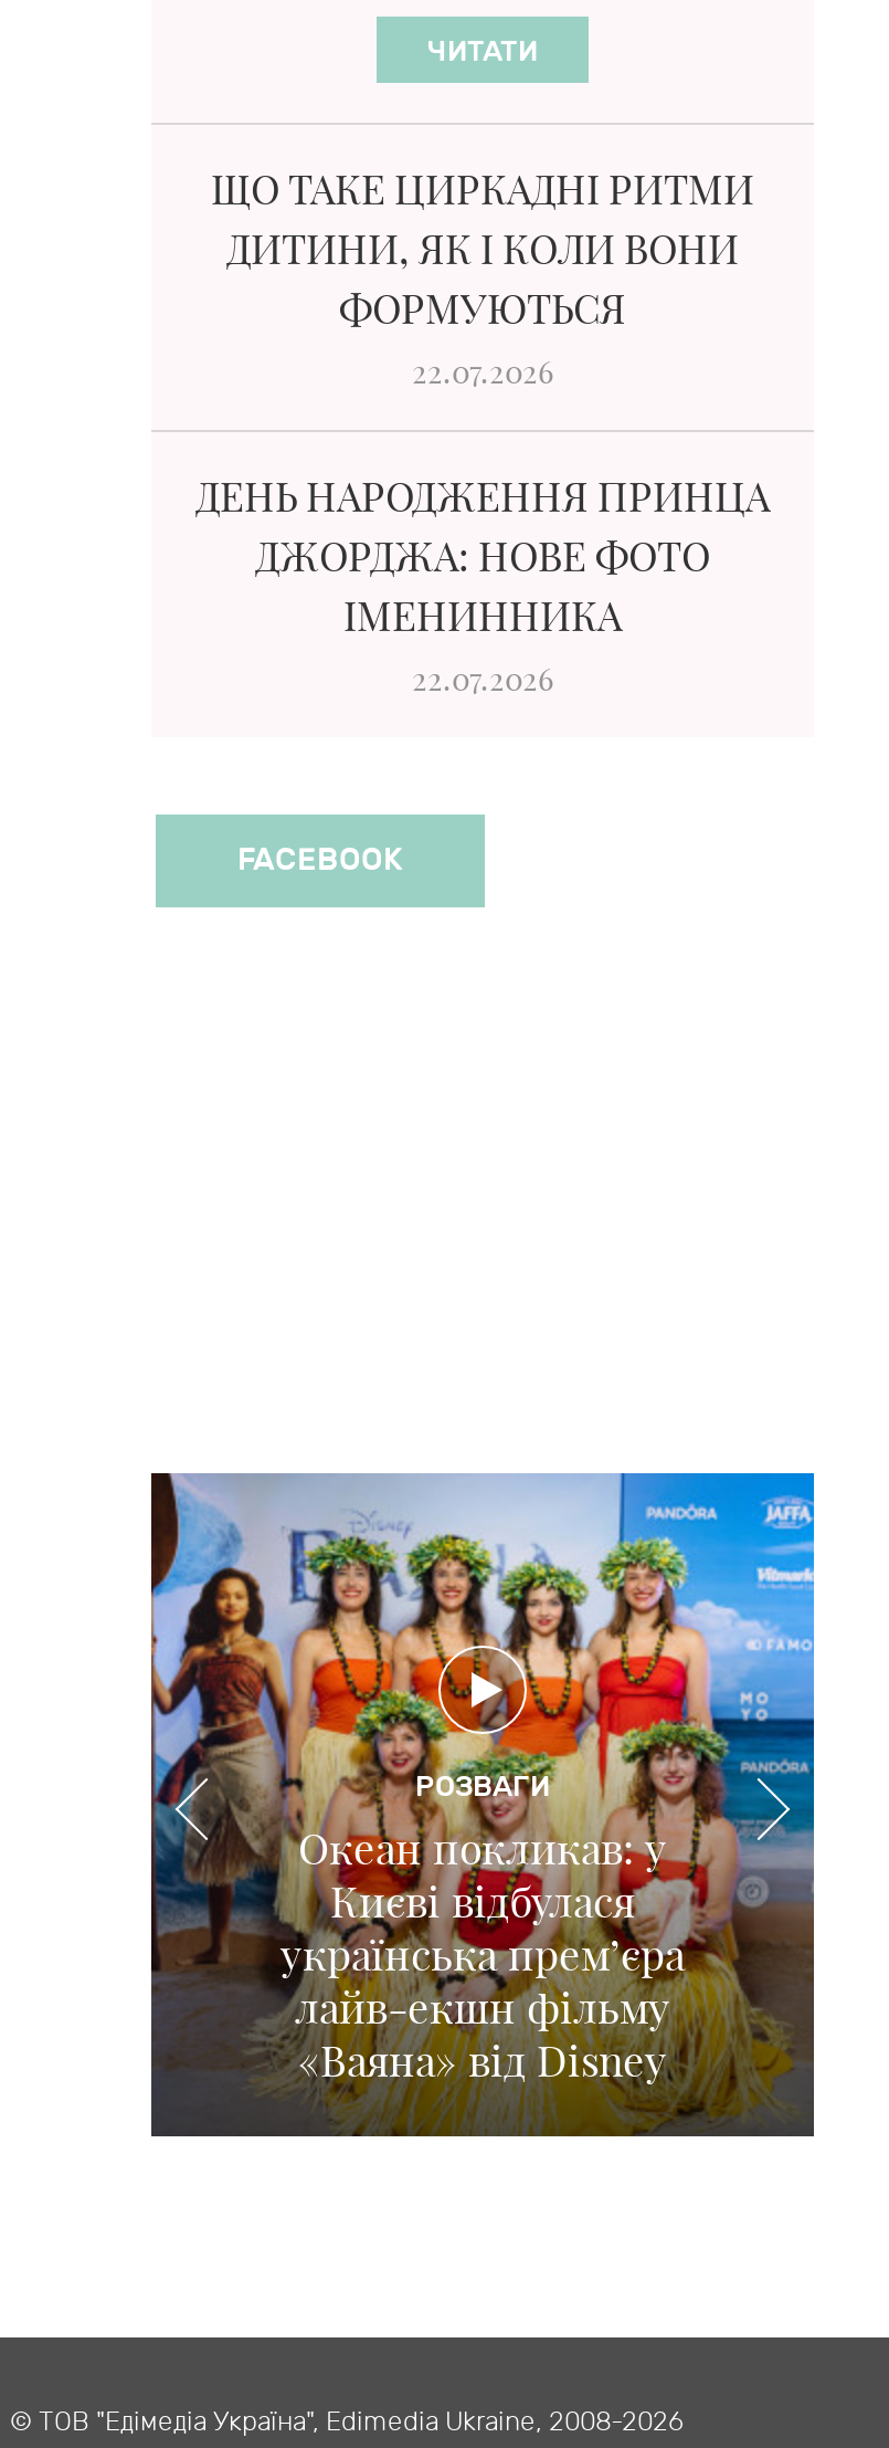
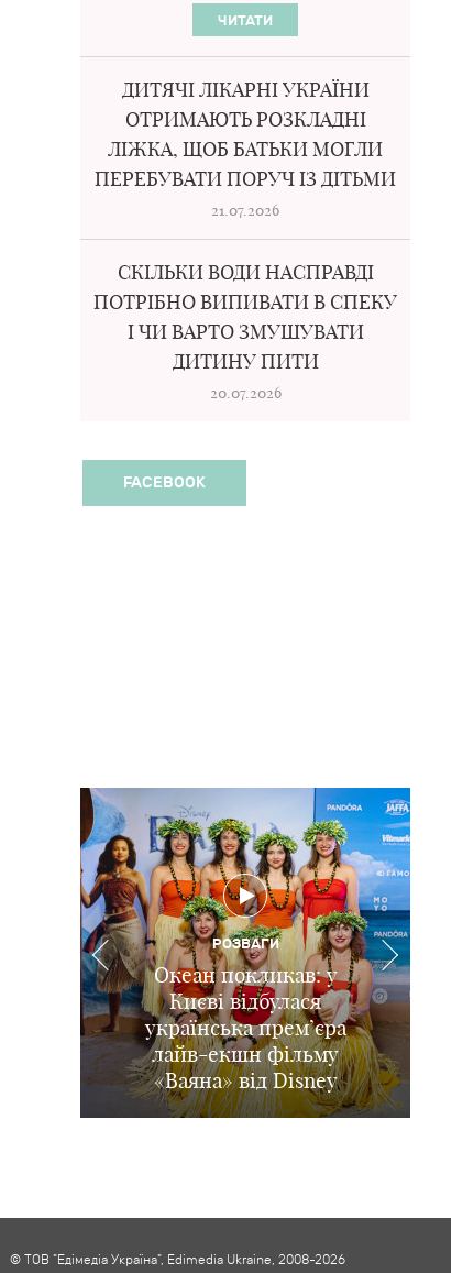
[211,165,754,392] ЩО ТАКЕ ЦИРКАДНІ РИТМИ | ДИТИНИ, ЯК І КОЛИ ВОНИ | ФОРМУЮТЬСЯ | 22.07.2026 -> [95,77,396,220] ДИТЯЧІ ЛІКАРНІ УКРАЇНИ | ОТРИМАЮТЬ РОЗКЛАДНІ | ЛІЖКА, ЩОБ БАТЬКИ МОГЛИ | ПЕРЕБУВАТИ ПОРУЧ ІЗ ДІТЬМИ | 21.07.2026
[195,472,770,700] ДЕНЬ НАРОДЖЕННЯ ПРИНЦА | ДЖОРДЖА: НОВЕ ФОТО | ІМЕНИННИКА | 22.07.2026 -> [94,260,397,403] СКІЛЬКИ ВОДИ НАСПРАВДІ | ПОТРІБНО ВИПИВАТИ В СПЕКУ | І ЧИ ВАРТО ЗМУШУВАТИ | ДИТИНУ ПИТИ | 20.07.2026

